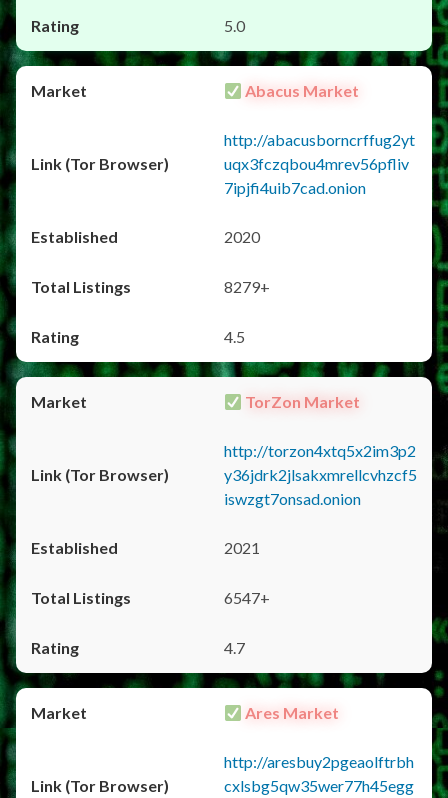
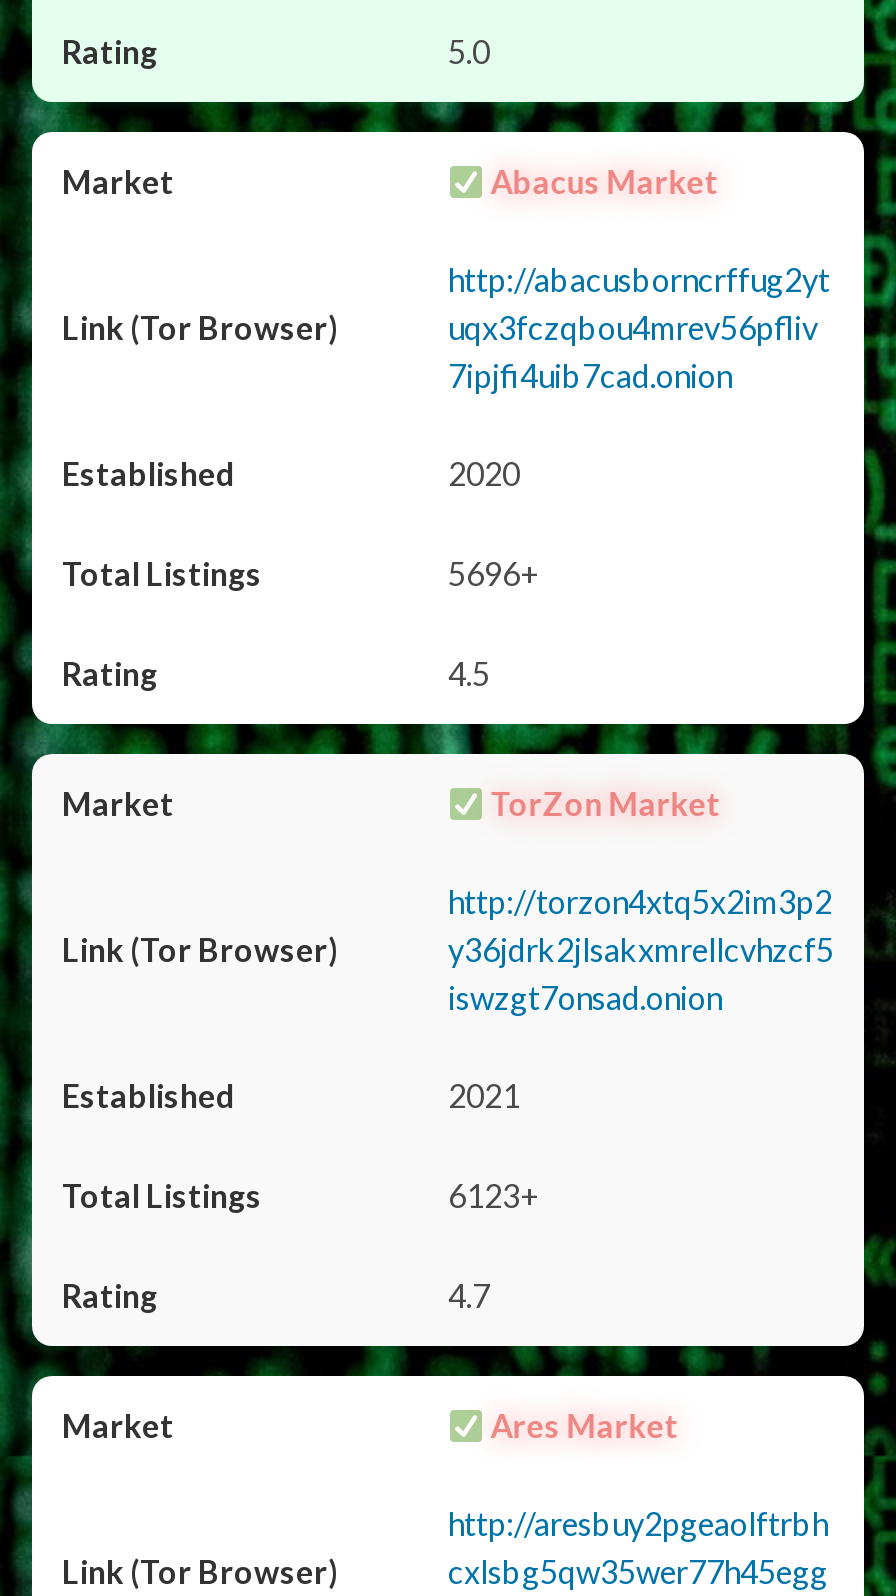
[224,277,270,296] 8279+ -> [448,554,540,592] 5696+
[224,588,270,607] 6547+ -> [448,1176,540,1214] 6123+

